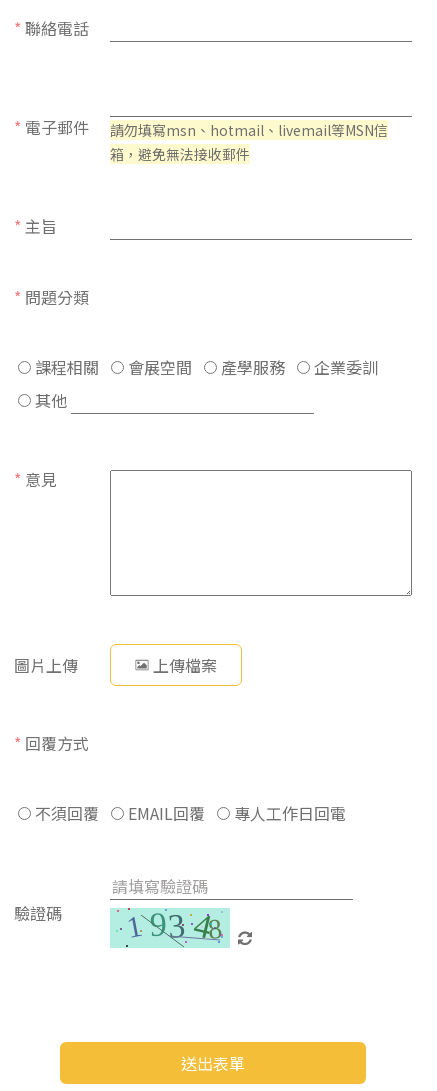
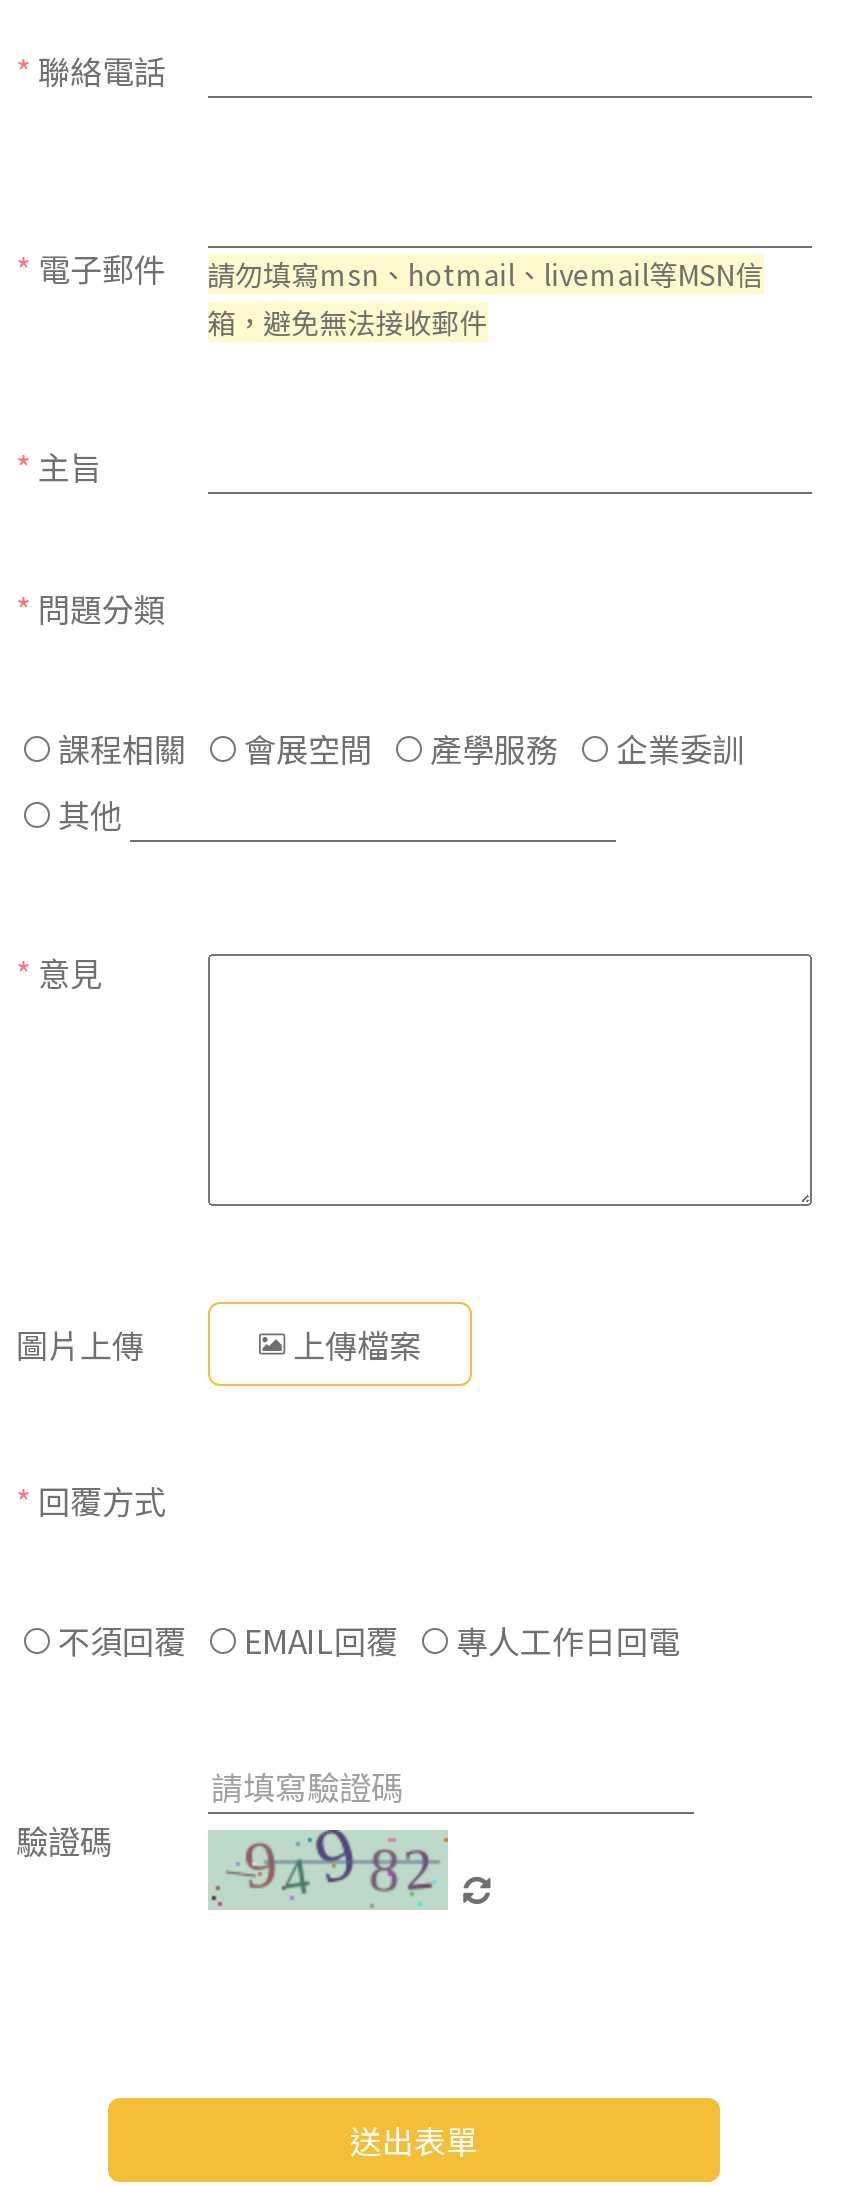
[111,907,230,947] [image] -> [210,1828,450,1908] [image]

